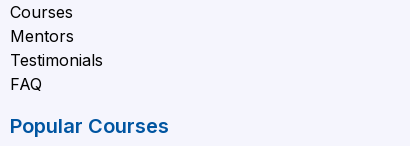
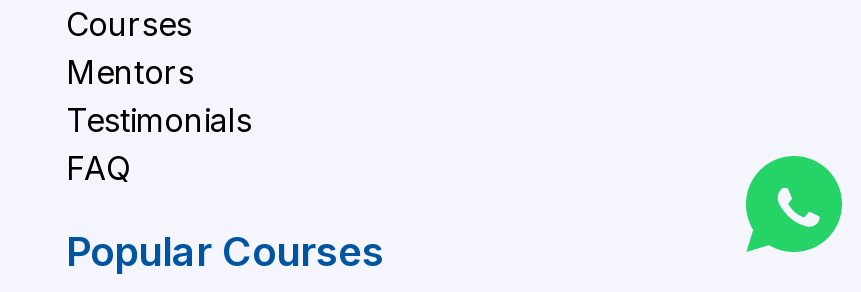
none -> [744,154,844,254] [image]

